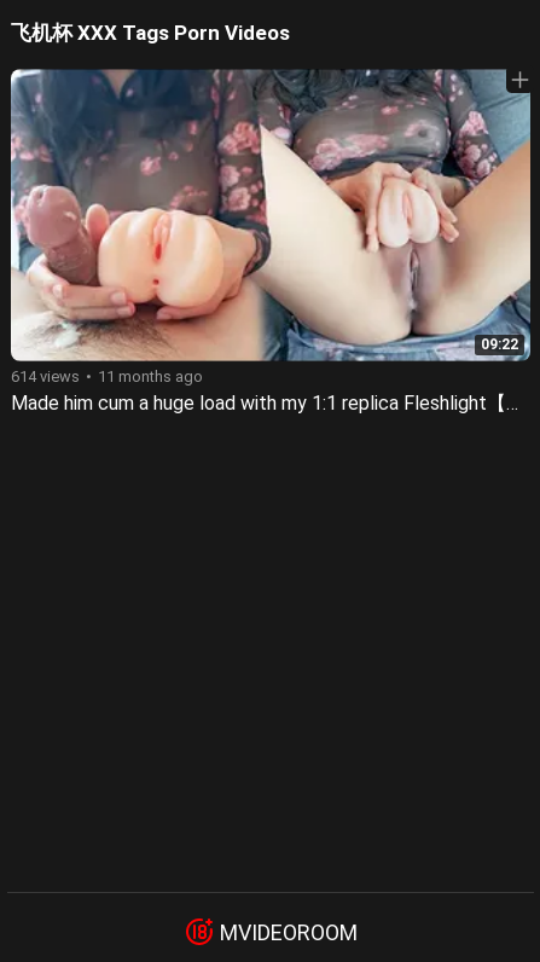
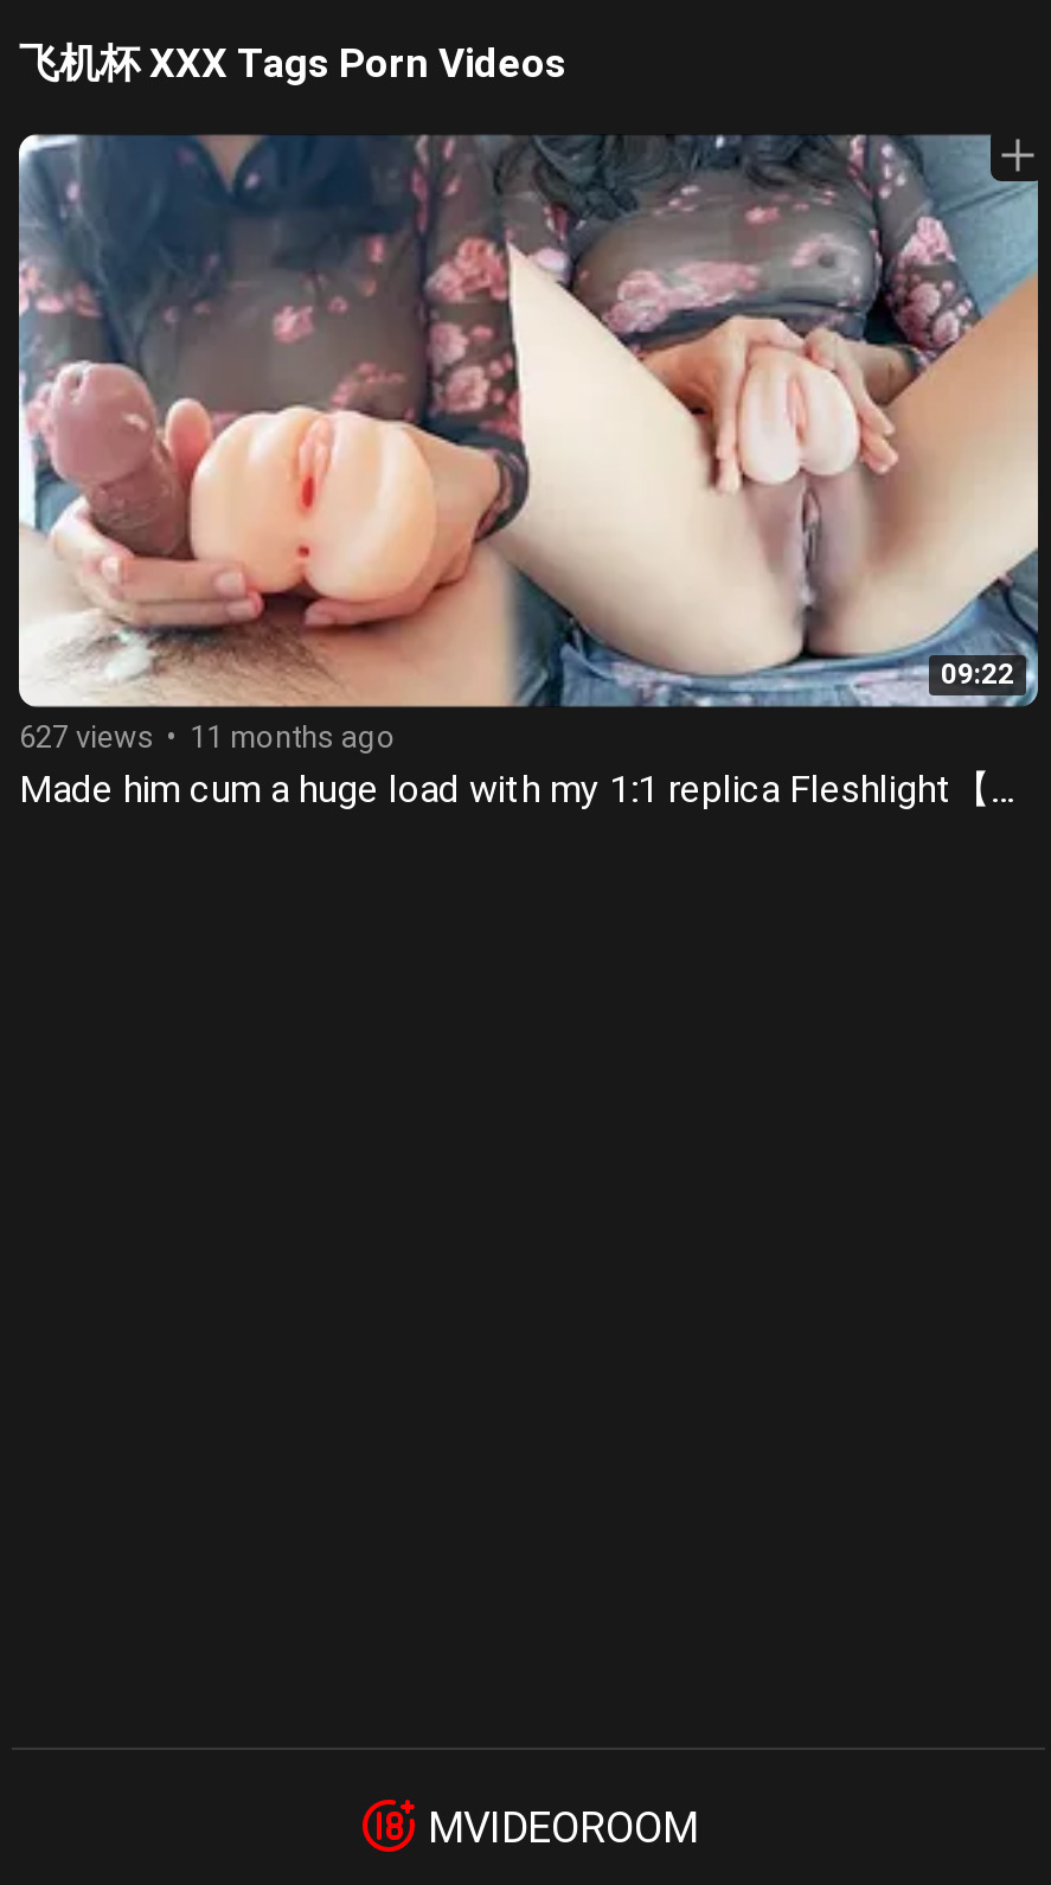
[11,367,203,385] 614 views 11 months ago -> [19,719,396,754] 627 views 11 months ago

